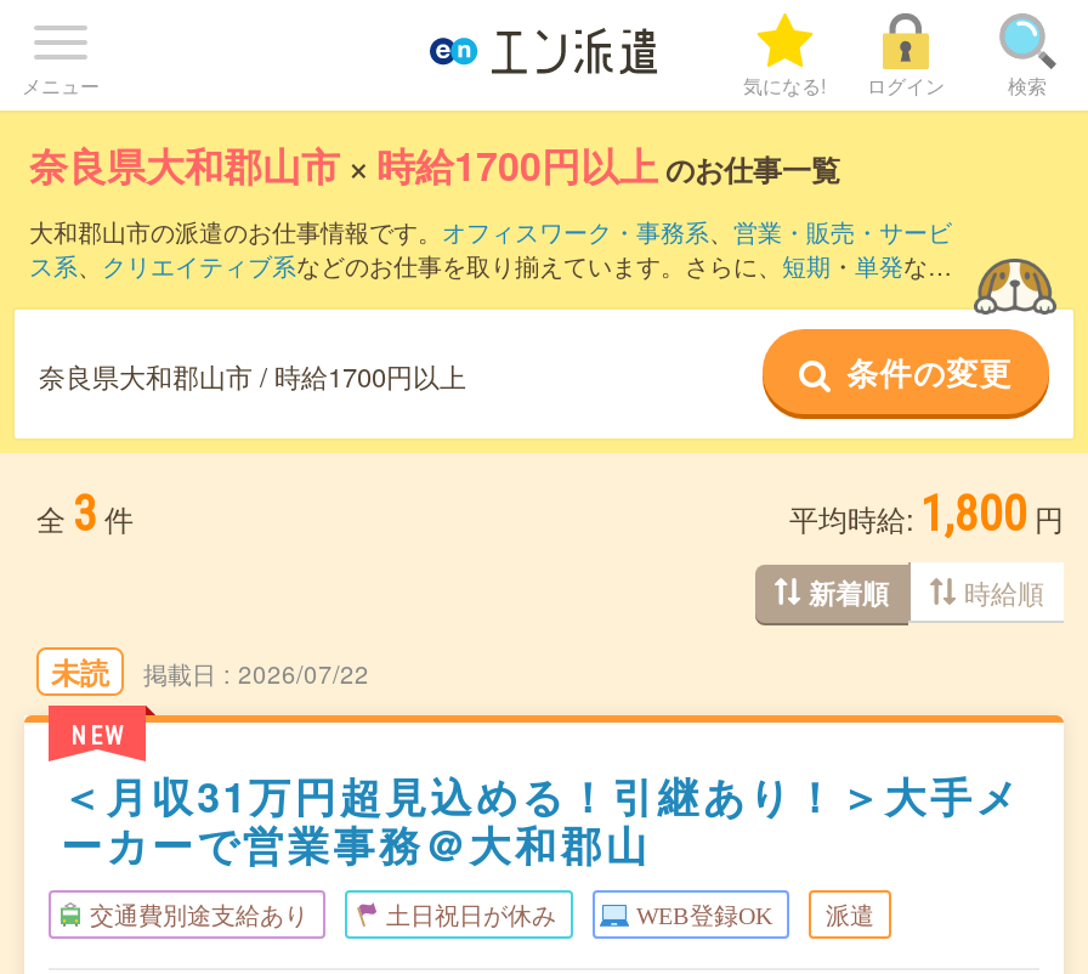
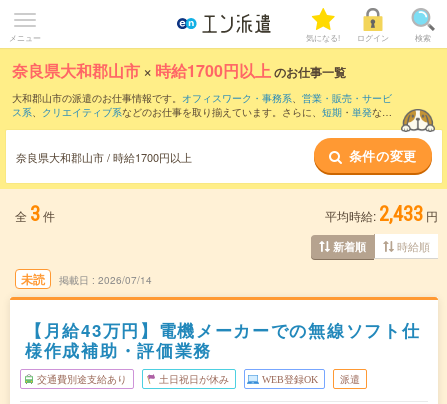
[789,485,1064,543] 平均時給: 1,800 円 -> [325,202,438,226] 平均時給: 2,433 円
[238,657,369,691] 2026/07/22 -> [98,273,152,287] 2026/07/14
[70,723,126,749] NEW -> none
[61,766,1021,873] ＜月収31万円超見込める！引継あり！＞大手メ | ーカーで営業事務＠大和郡山 -> [25,318,420,362] 【月給43万円】電機メーカーでの無線ソフト仕 | 様作成補助・評価業務

